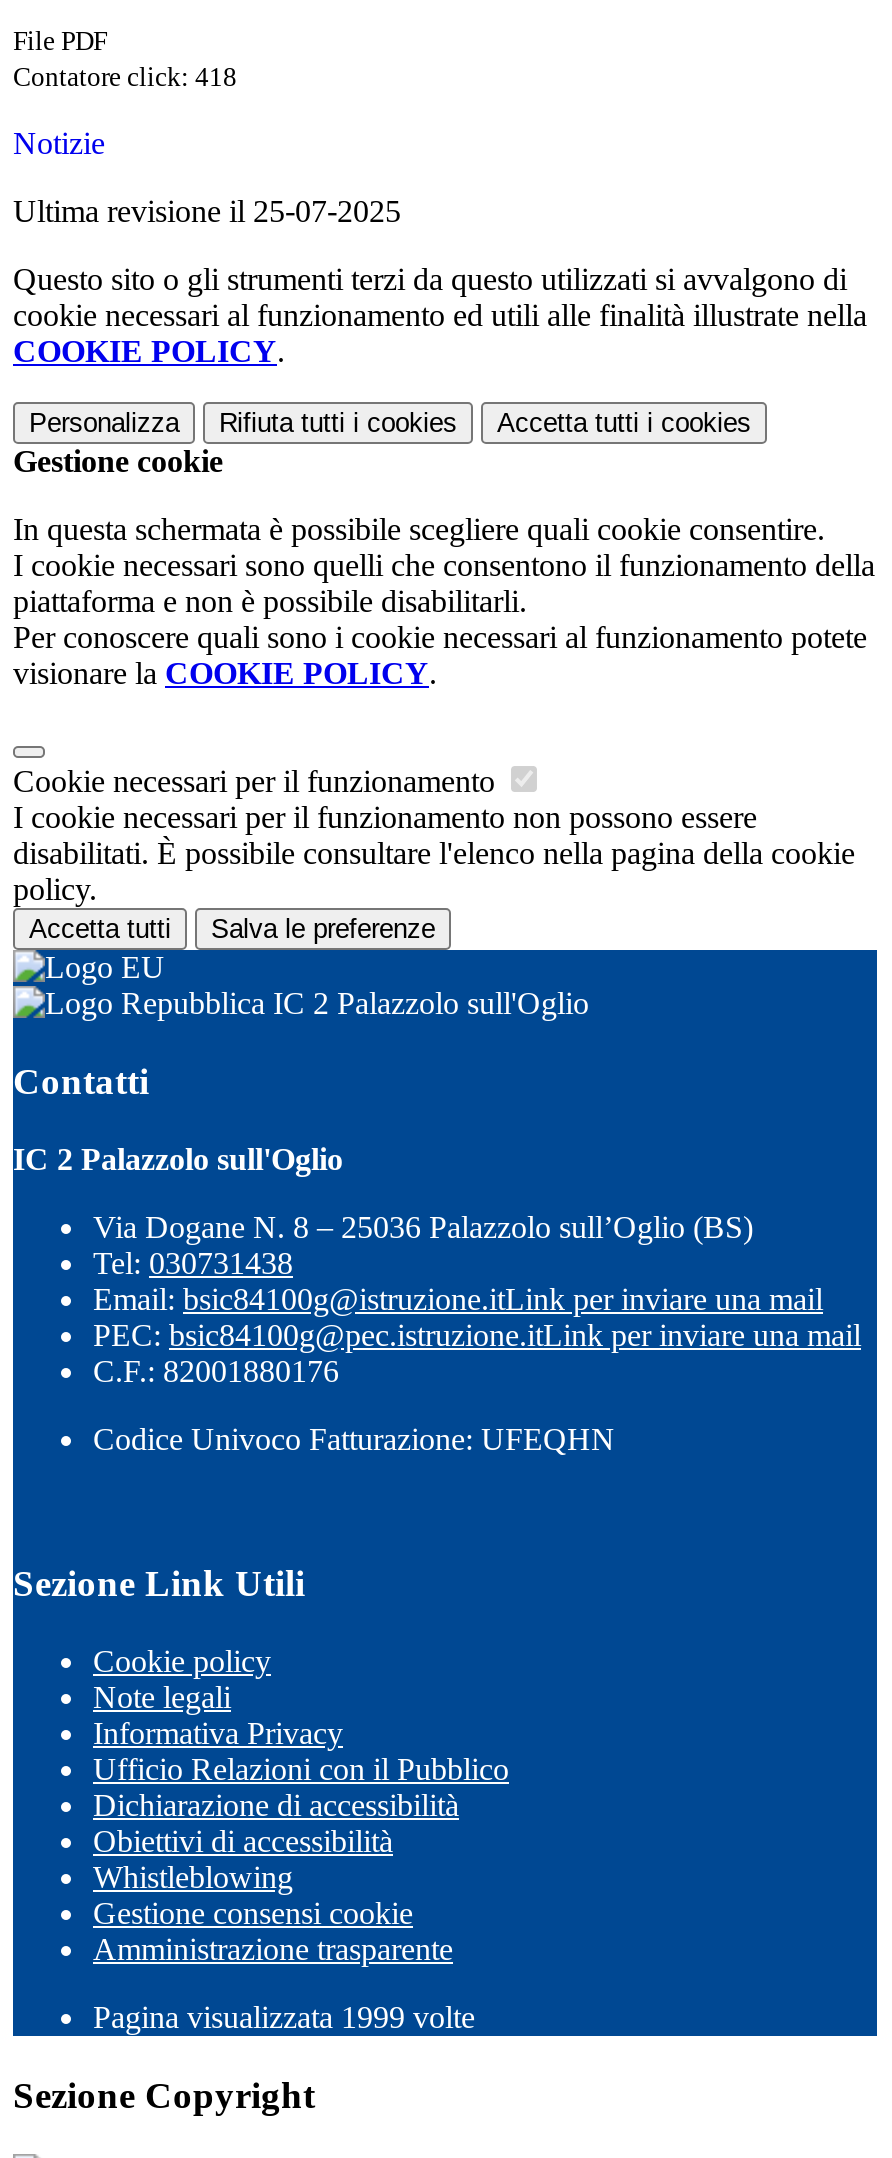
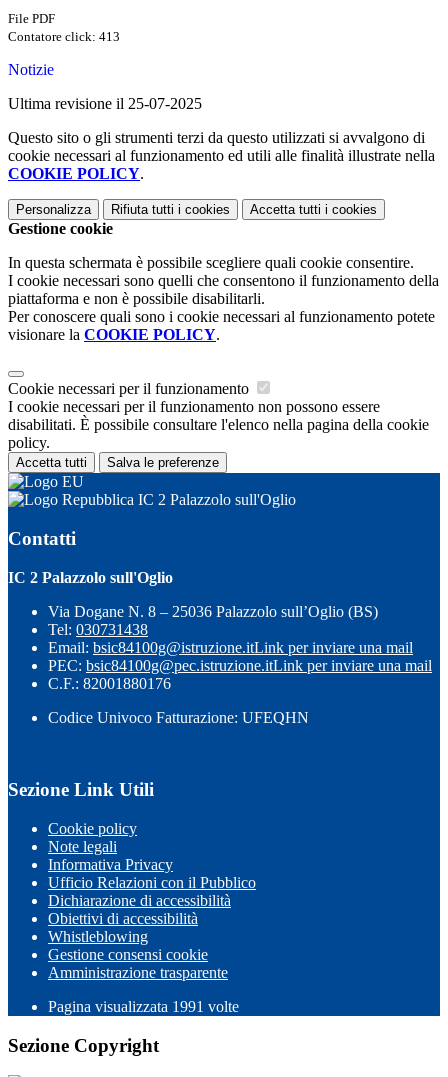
[13,62,237,92] Contatore click: 418 -> [8,29,120,44] Contatore click: 413
[93,2000,475,2034] Pagina visualizzata 1999 volte -> [48,998,239,1015] Pagina visualizzata 1991 volte

